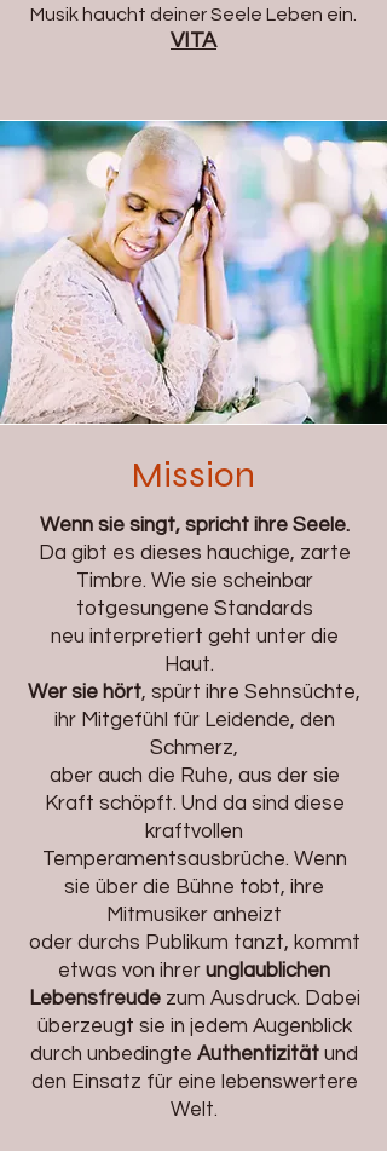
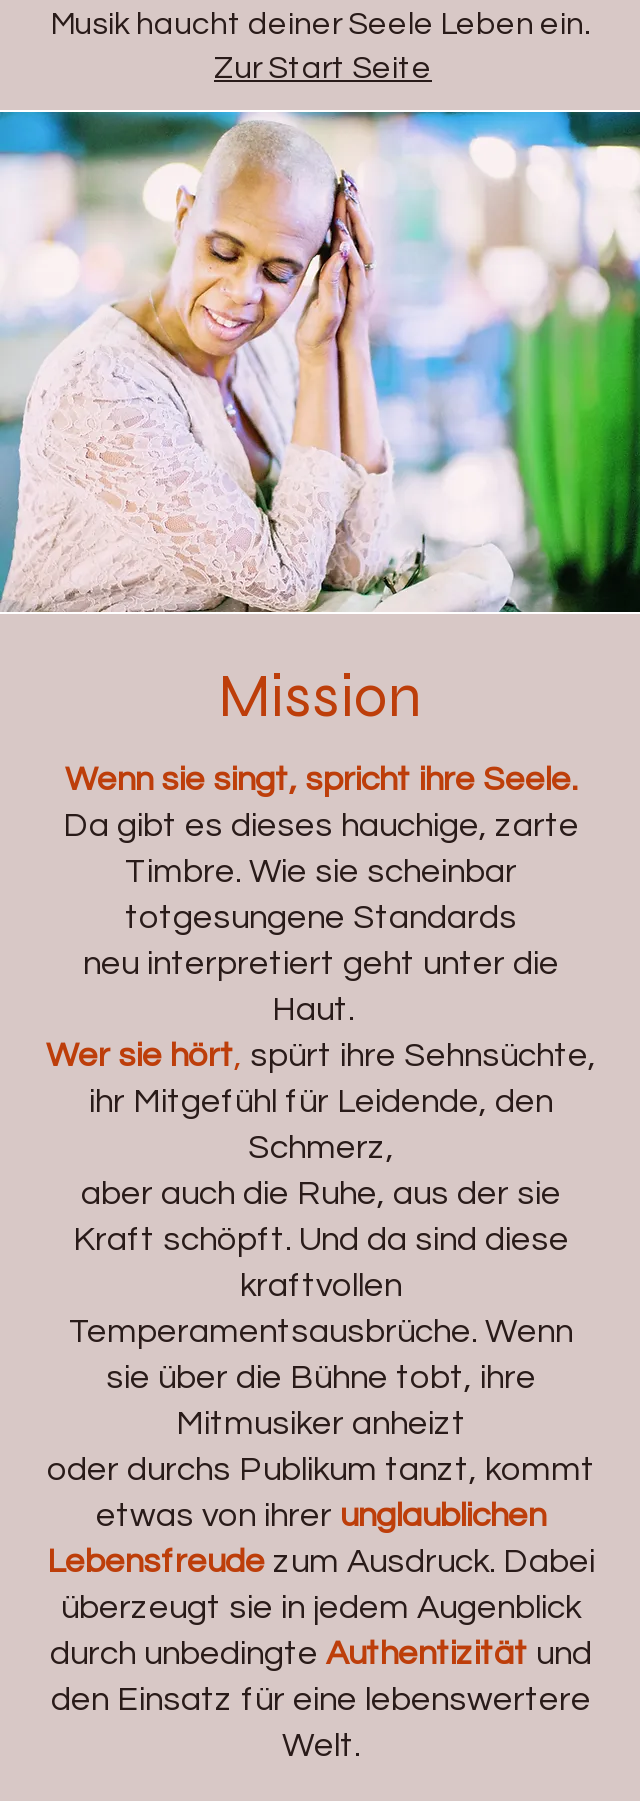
[171,29,216,52] VITA -> [214,52,432,84] Zur Start Seite

